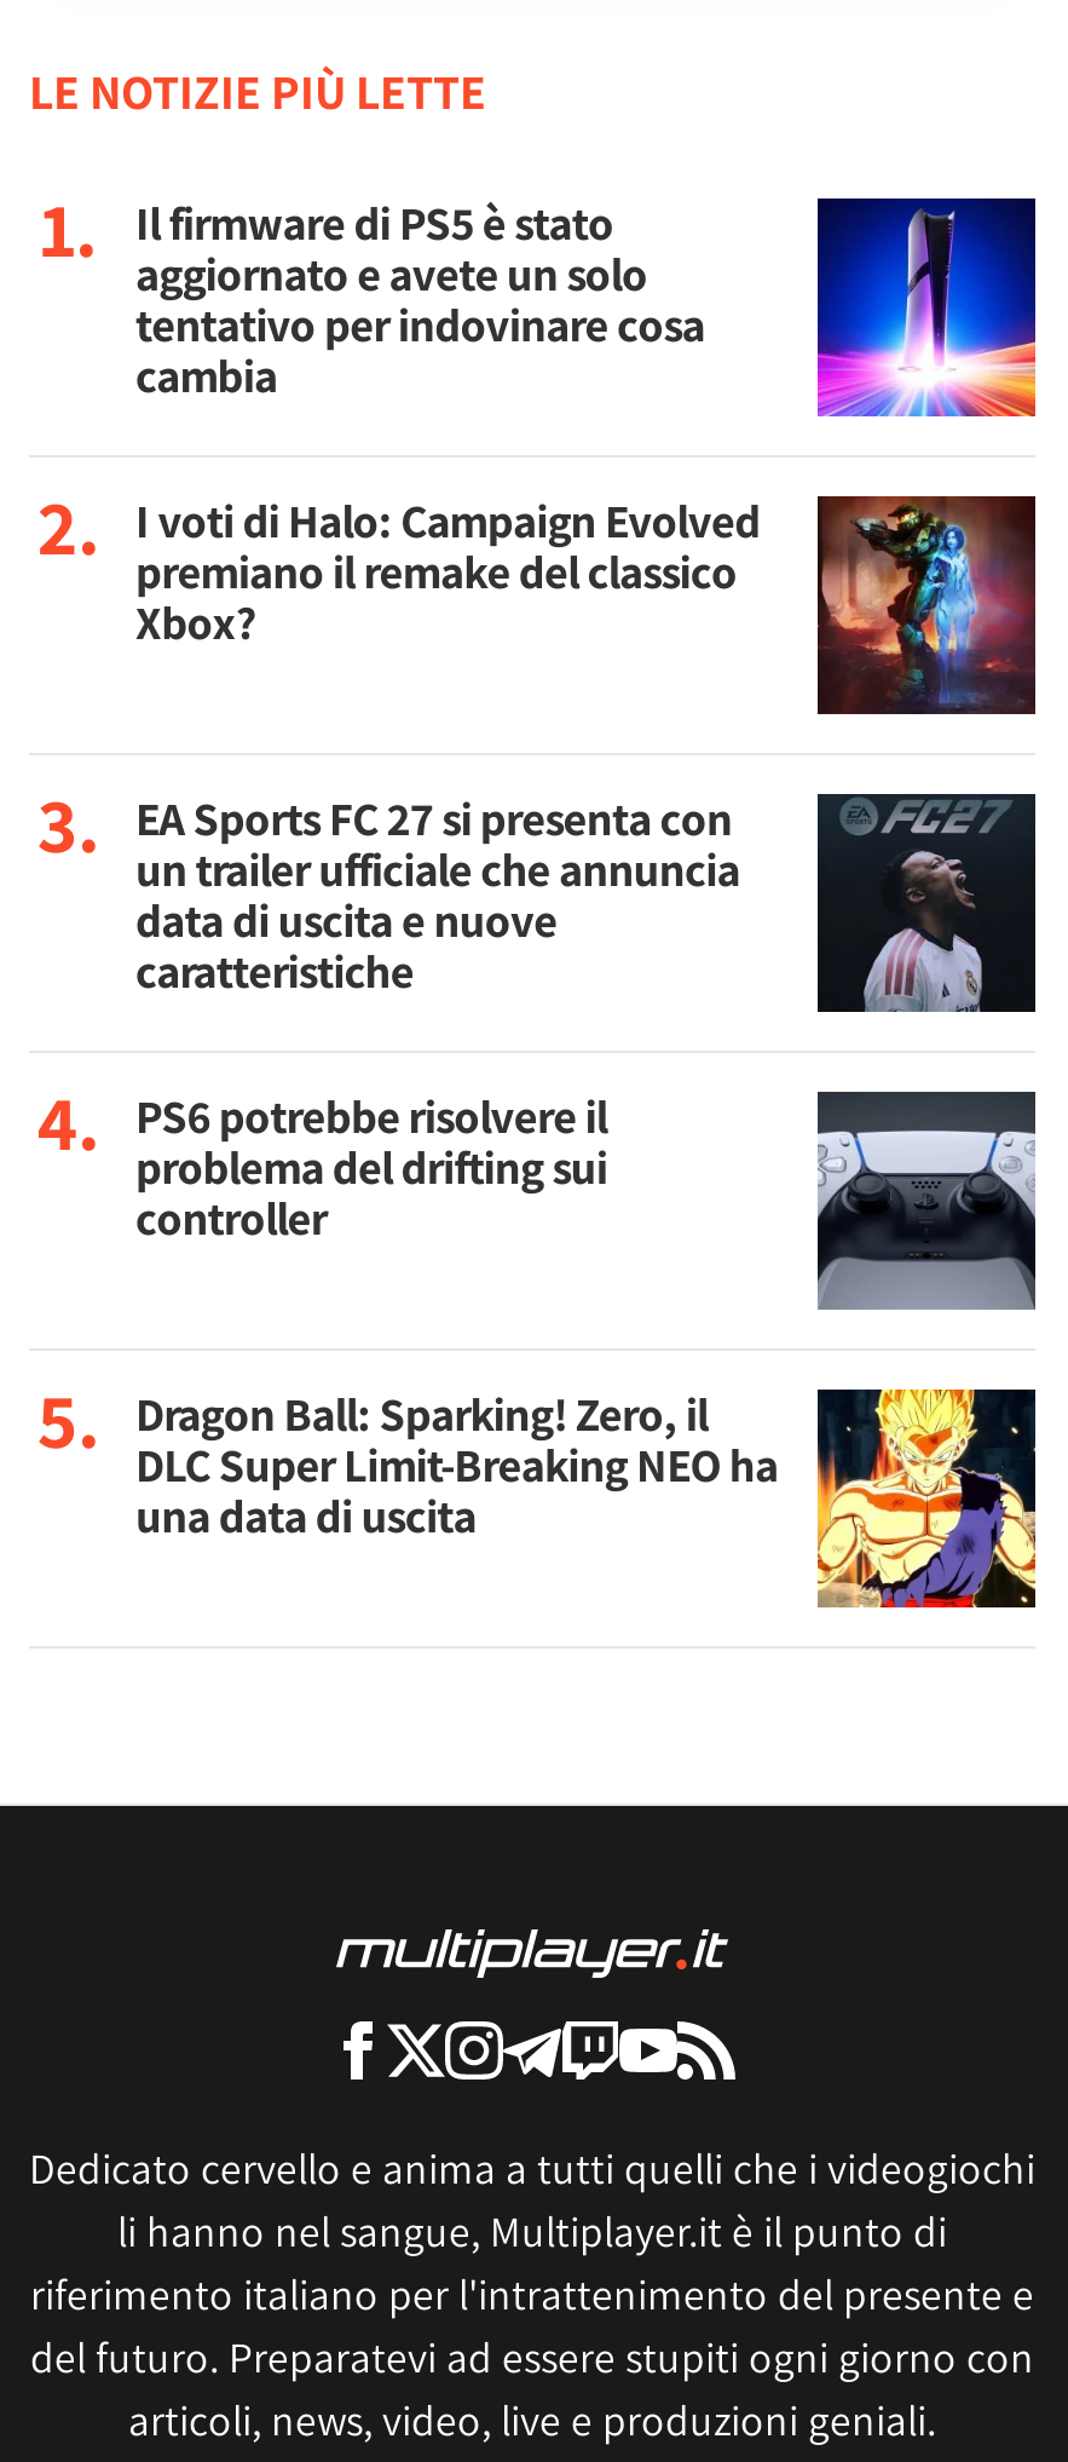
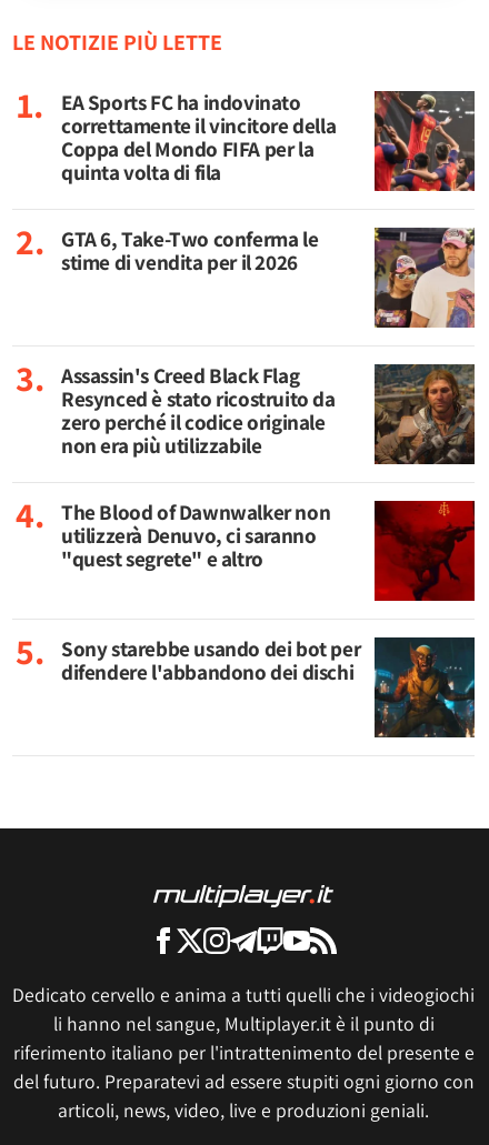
[135,191,705,407] Il firmware di PS5 è stato | aggiornato e avete un solo | tentativo per indovinare cosa | cambia -> [61,88,336,187] EA Sports FC ha indovinato | correttamente il vincitore della | Coppa del Mondo FIFA per la | quinta volta di fila
[815,196,1038,419] [image] -> [373,90,476,192] [image]
[135,489,760,654] I voti di Halo: Campaign Evolved | premiano il remake del classico | Xbox? -> [61,224,318,277] GTA 6, Take-Two conferma le | stime di vendita per il 2026
[815,494,1038,717] [image] -> [373,228,476,329] [image]
[135,787,1038,1014] [image] | EA Sports FC 27 si presenta con | un trailer ufficiale che annuncia | data di uscita e nuove | caratteristiche -> [61,361,476,465] [image] | Assassin's Creed Black Flag | Resynced è stato ricostruito da | zero perché il codice originale | non era più utilizzabile
[135,1085,607,1249] PS6 potrebbe risolvere il | problema del drifting sui | controller -> [61,498,330,573] The Blood of Dawnwalker non | utilizzerà Denuvo, ci saranno | "quest segrete" e altro
[815,1089,1038,1312] [image] -> [373,500,476,602] [image]
[135,1382,1038,1610] [image] | Dragon Ball: Sparking! Zero, il | DLC Super Limit-Breaking NEO ha | una data di uscita -> [61,634,476,739] [image] | Sony starebbe usando dei bot per | difendere l'abbandono dei dischi

